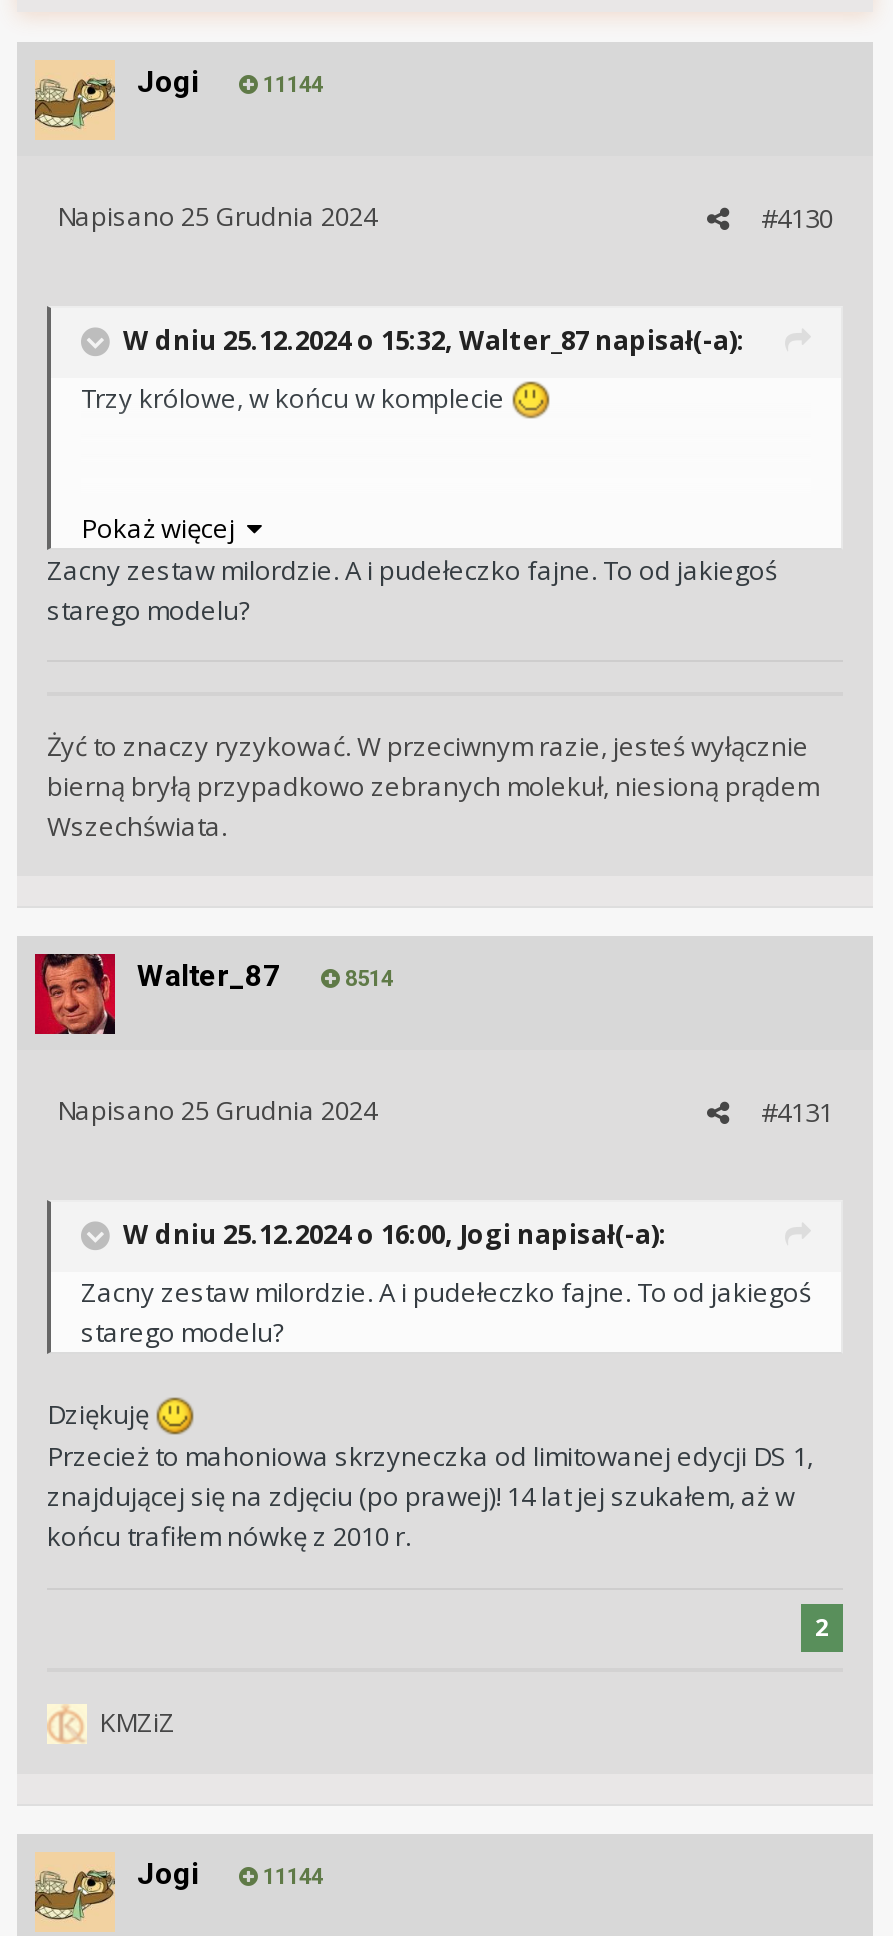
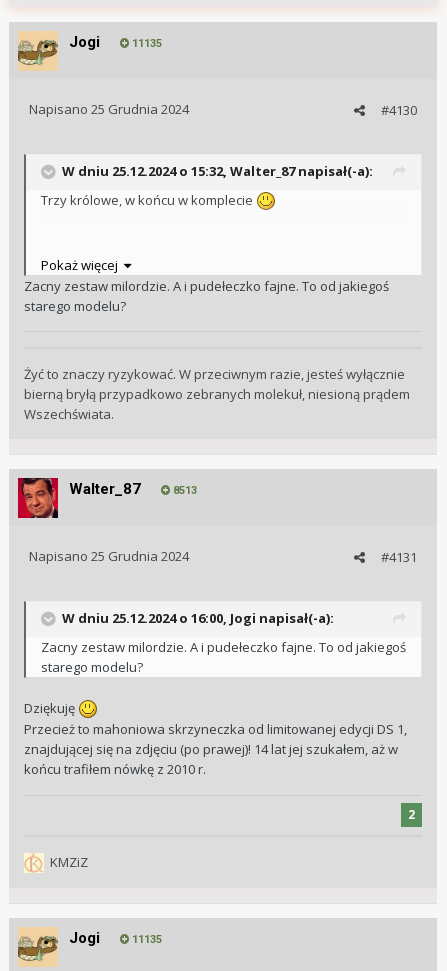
[257,71,323,97] 11144 -> [129,36,162,49] 11135
[339,965,393,991] 8514 -> [170,483,197,496] 8513
[257,1864,323,1890] 11144 -> [129,933,162,946] 11135

